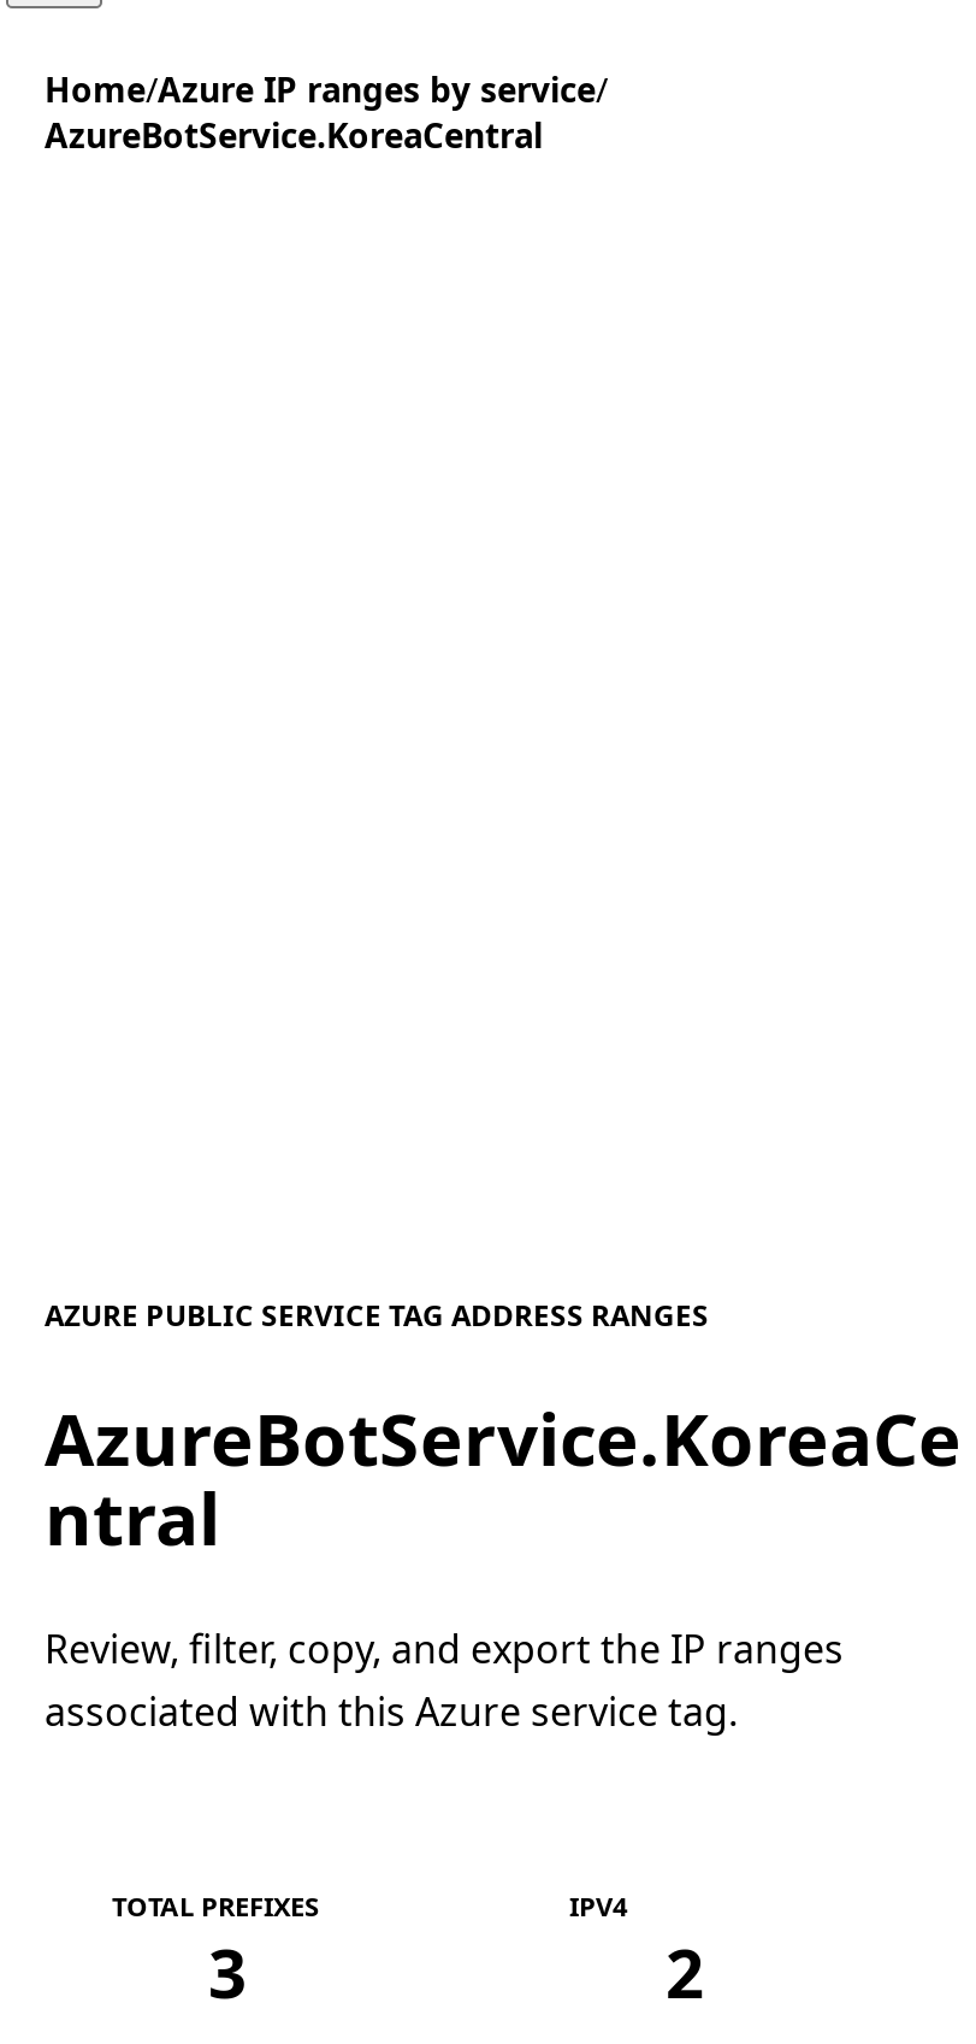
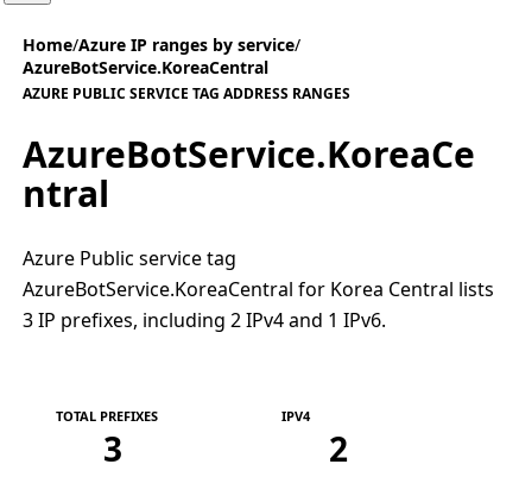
moved [45,1295,962,1567] -> [23,83,475,218]: AZURE PUBLIC SERVICE TAG ADDRESS RANGES | AzureBotService.KoreaCe | ntral
[45,1622,844,1738] Review, filter, copy, and export the IP ranges | associated with this Azure service tag. -> [23,245,494,333] Azure Public service tag | AzureBotService.KoreaCentral for Korea Central lists | 3 IP prefixes, including 2 IPv4 and 1 IPv6.

